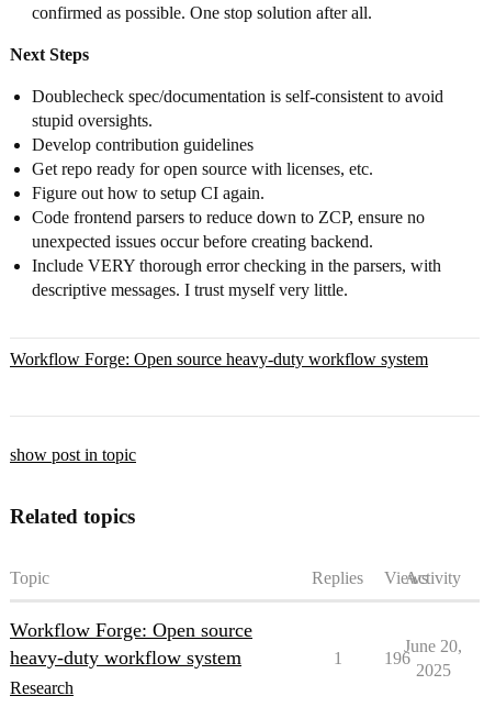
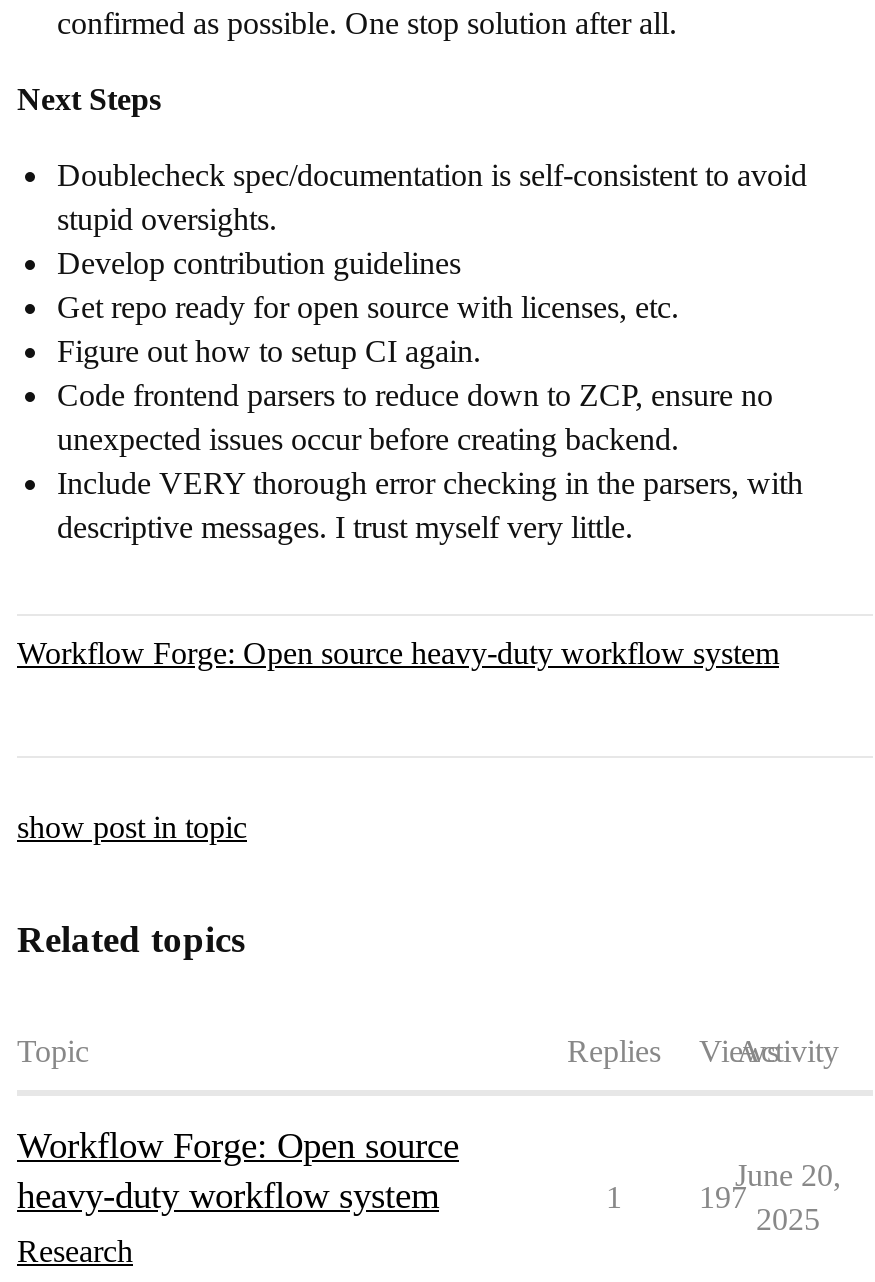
[384,649,410,667] 196 -> [699,1180,747,1214] 197

